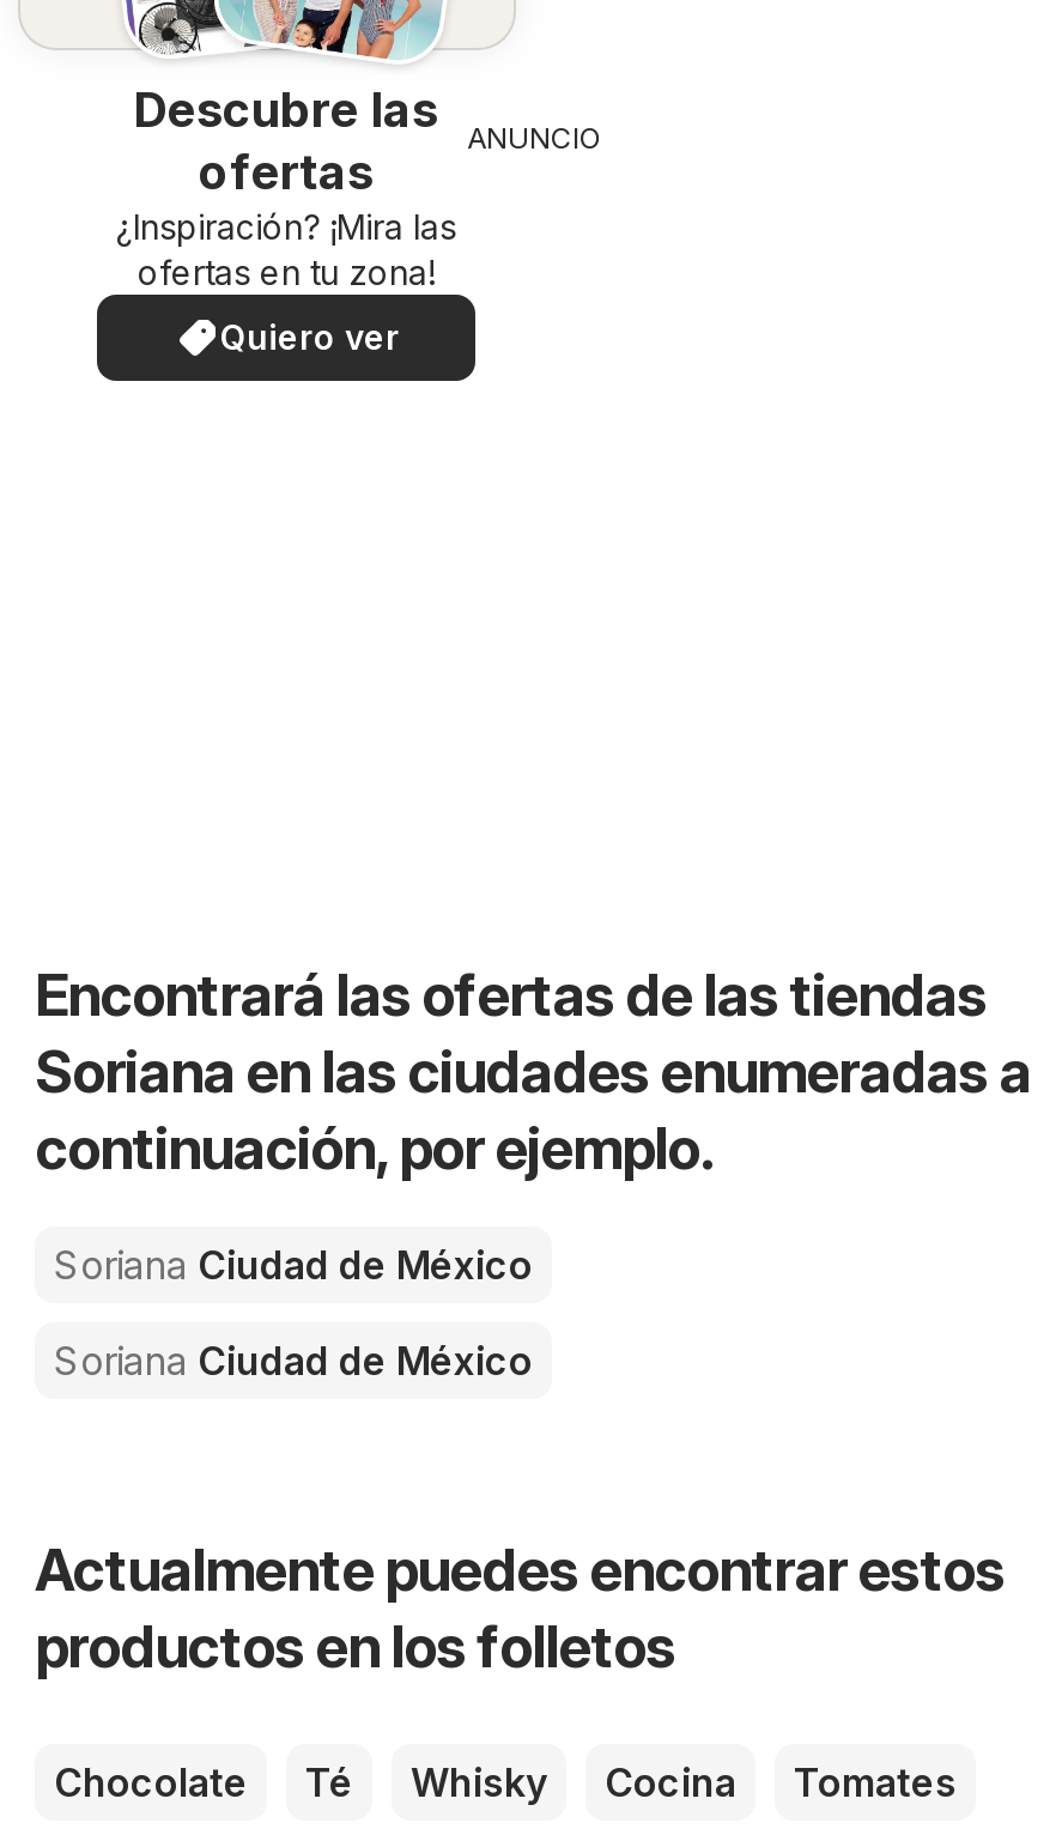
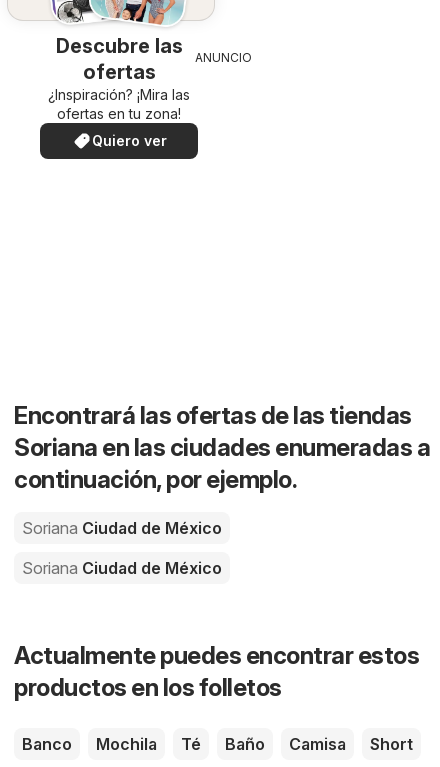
[54,1758,248,1806] Chocolate -> [22,734,157,754] Banco | Mochila
[411,1758,957,1806] Whisky | Cocina | Tomates -> [225,734,413,754] Baño | Camisa | Short

